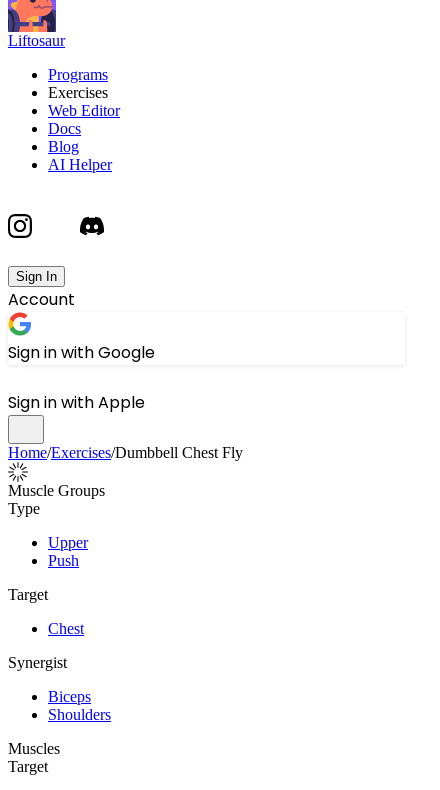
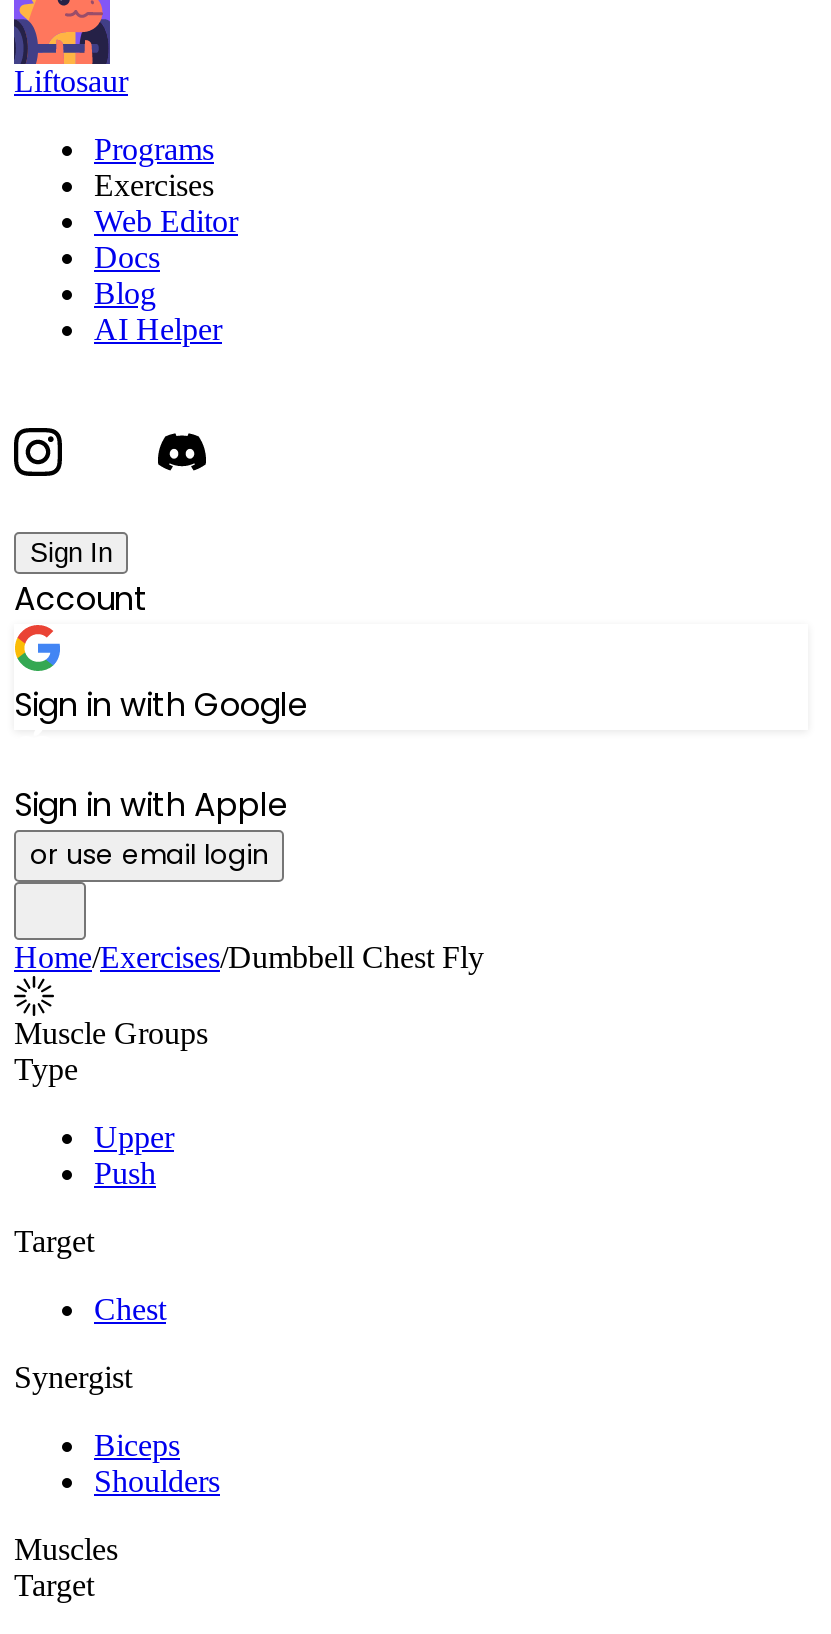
none -> [30,836,268,874] or use email login

